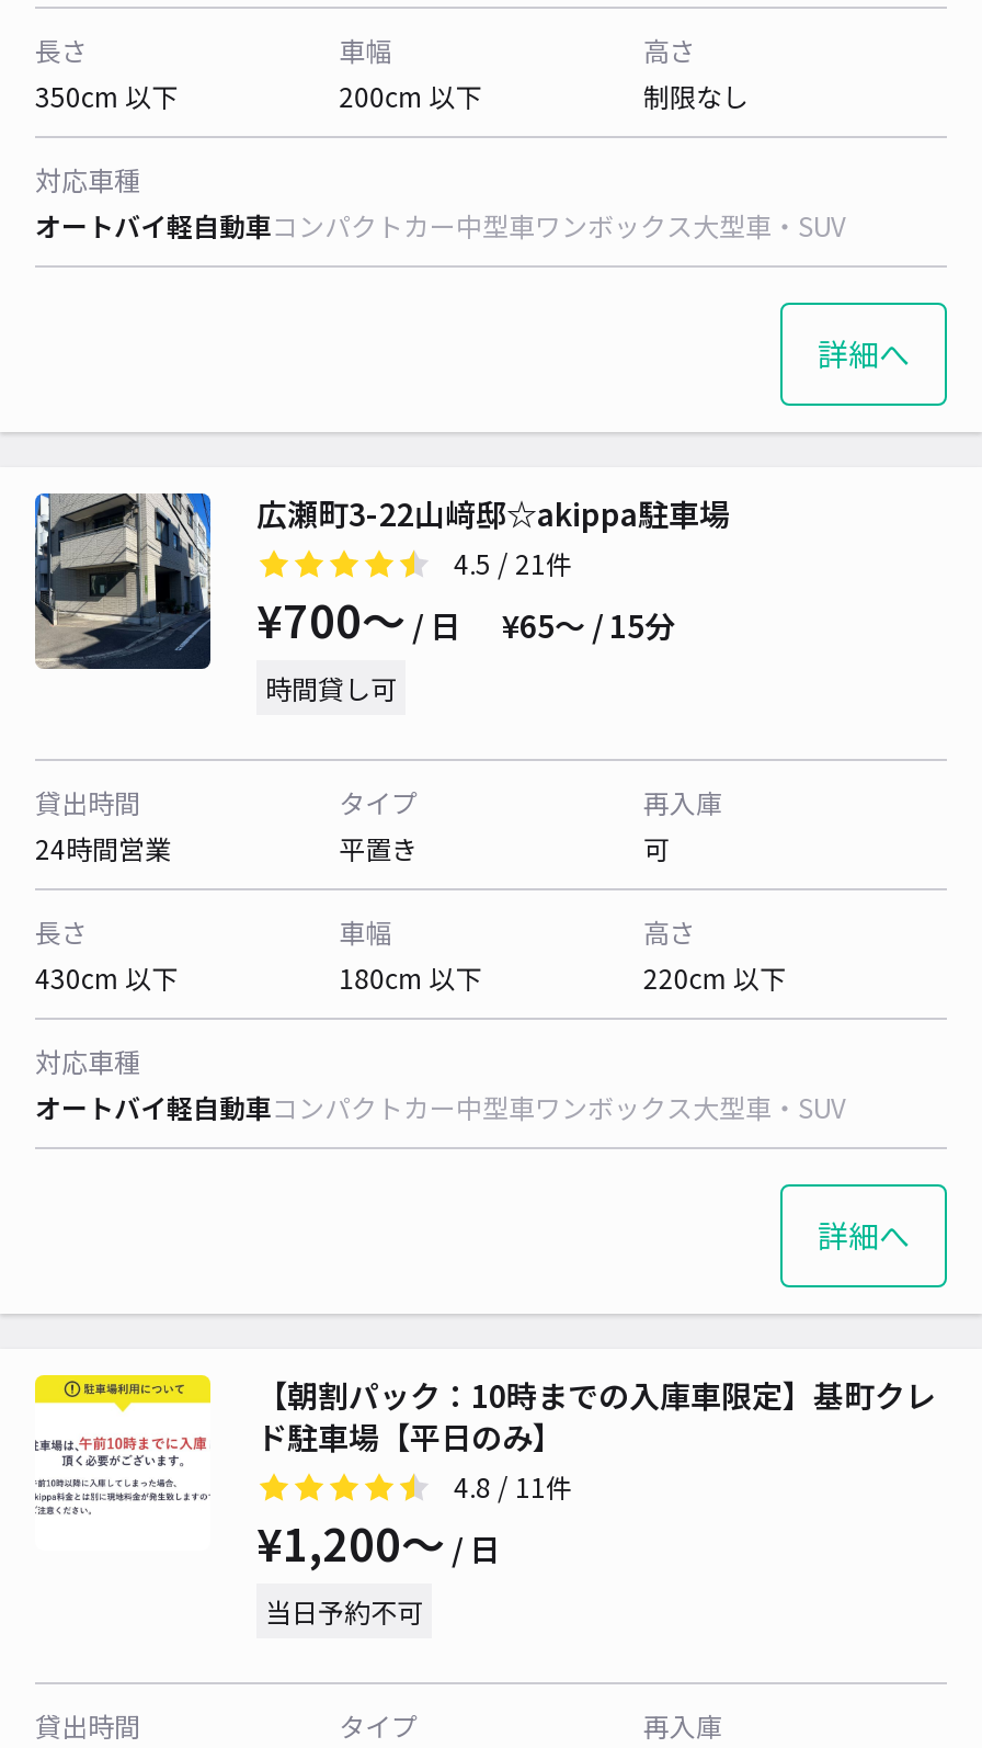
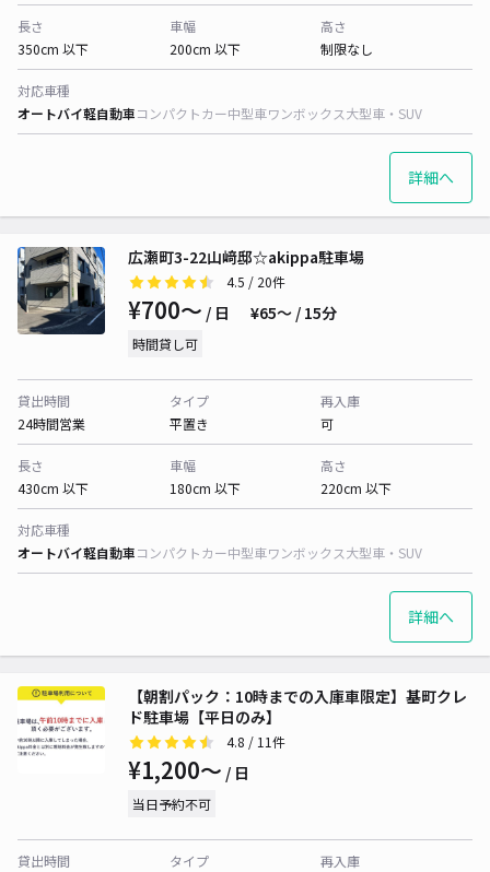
[454,544,572,581] 4.5 / 21件 -> [226,272,285,291] 4.5 / 20件

